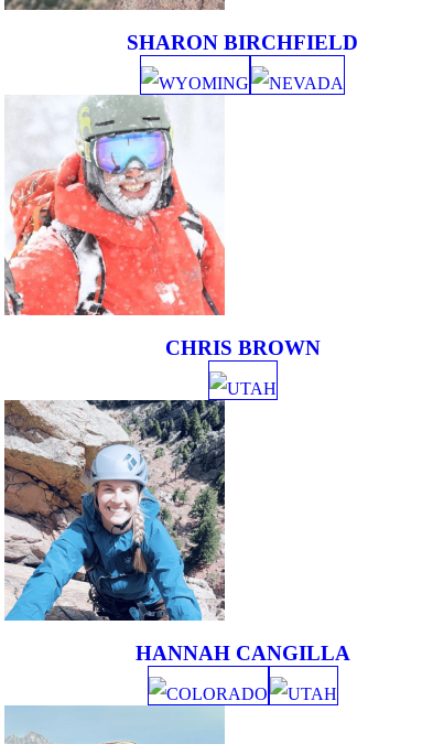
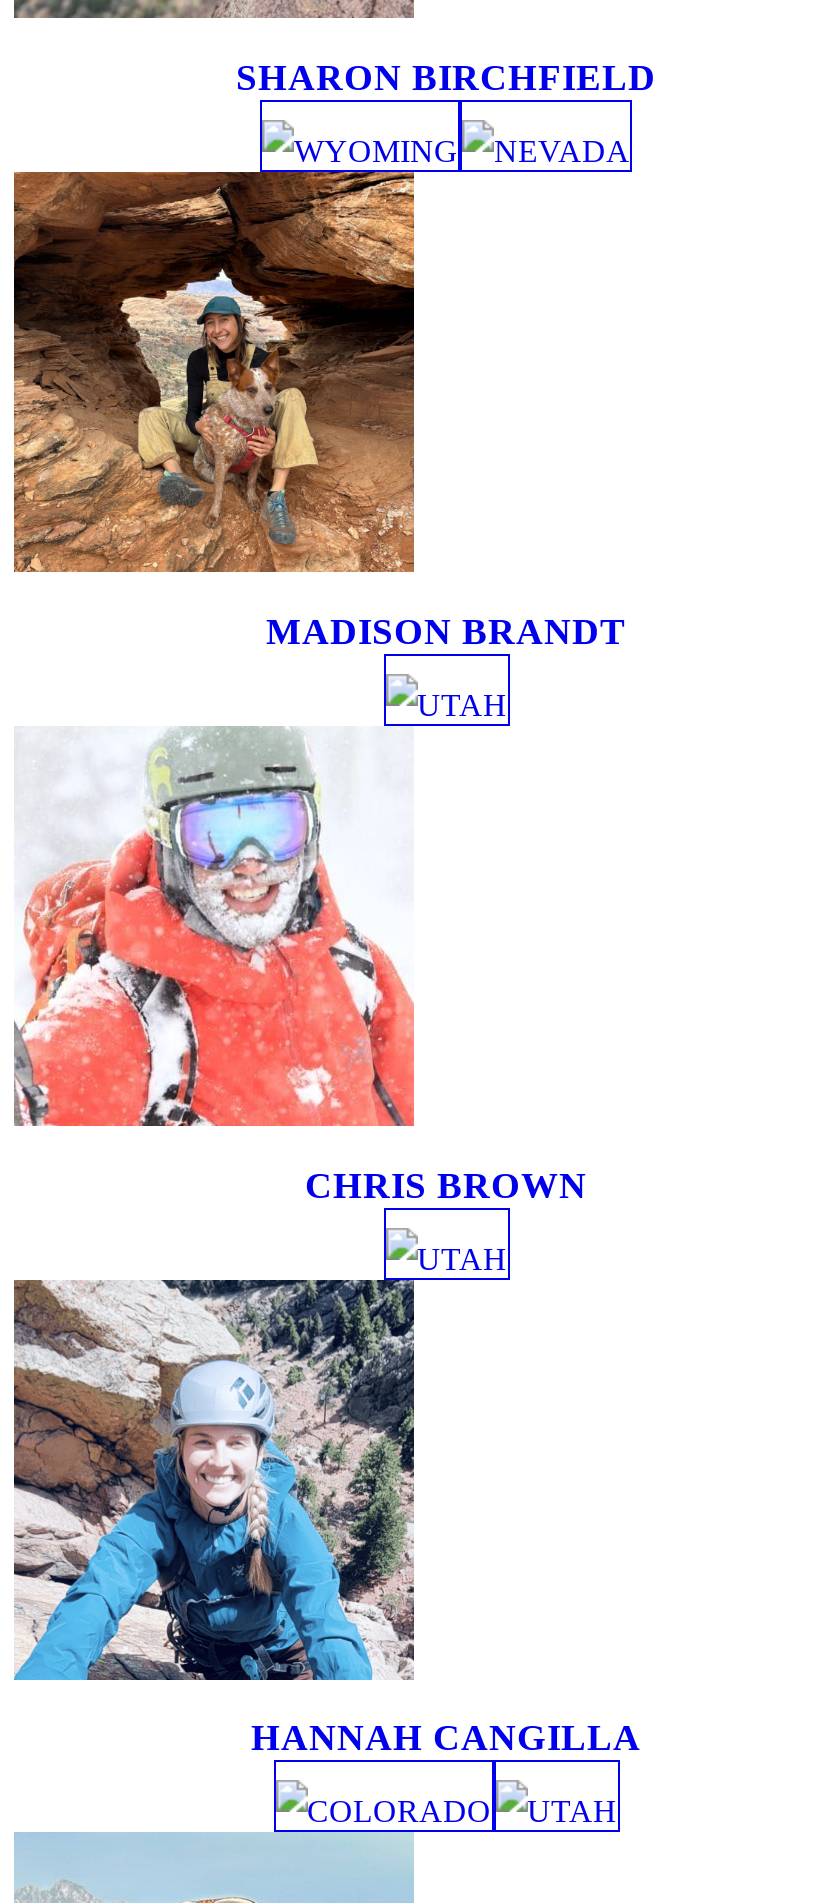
none -> [12,170,626,722] [image] | MADISON BRANDT | UTAH

